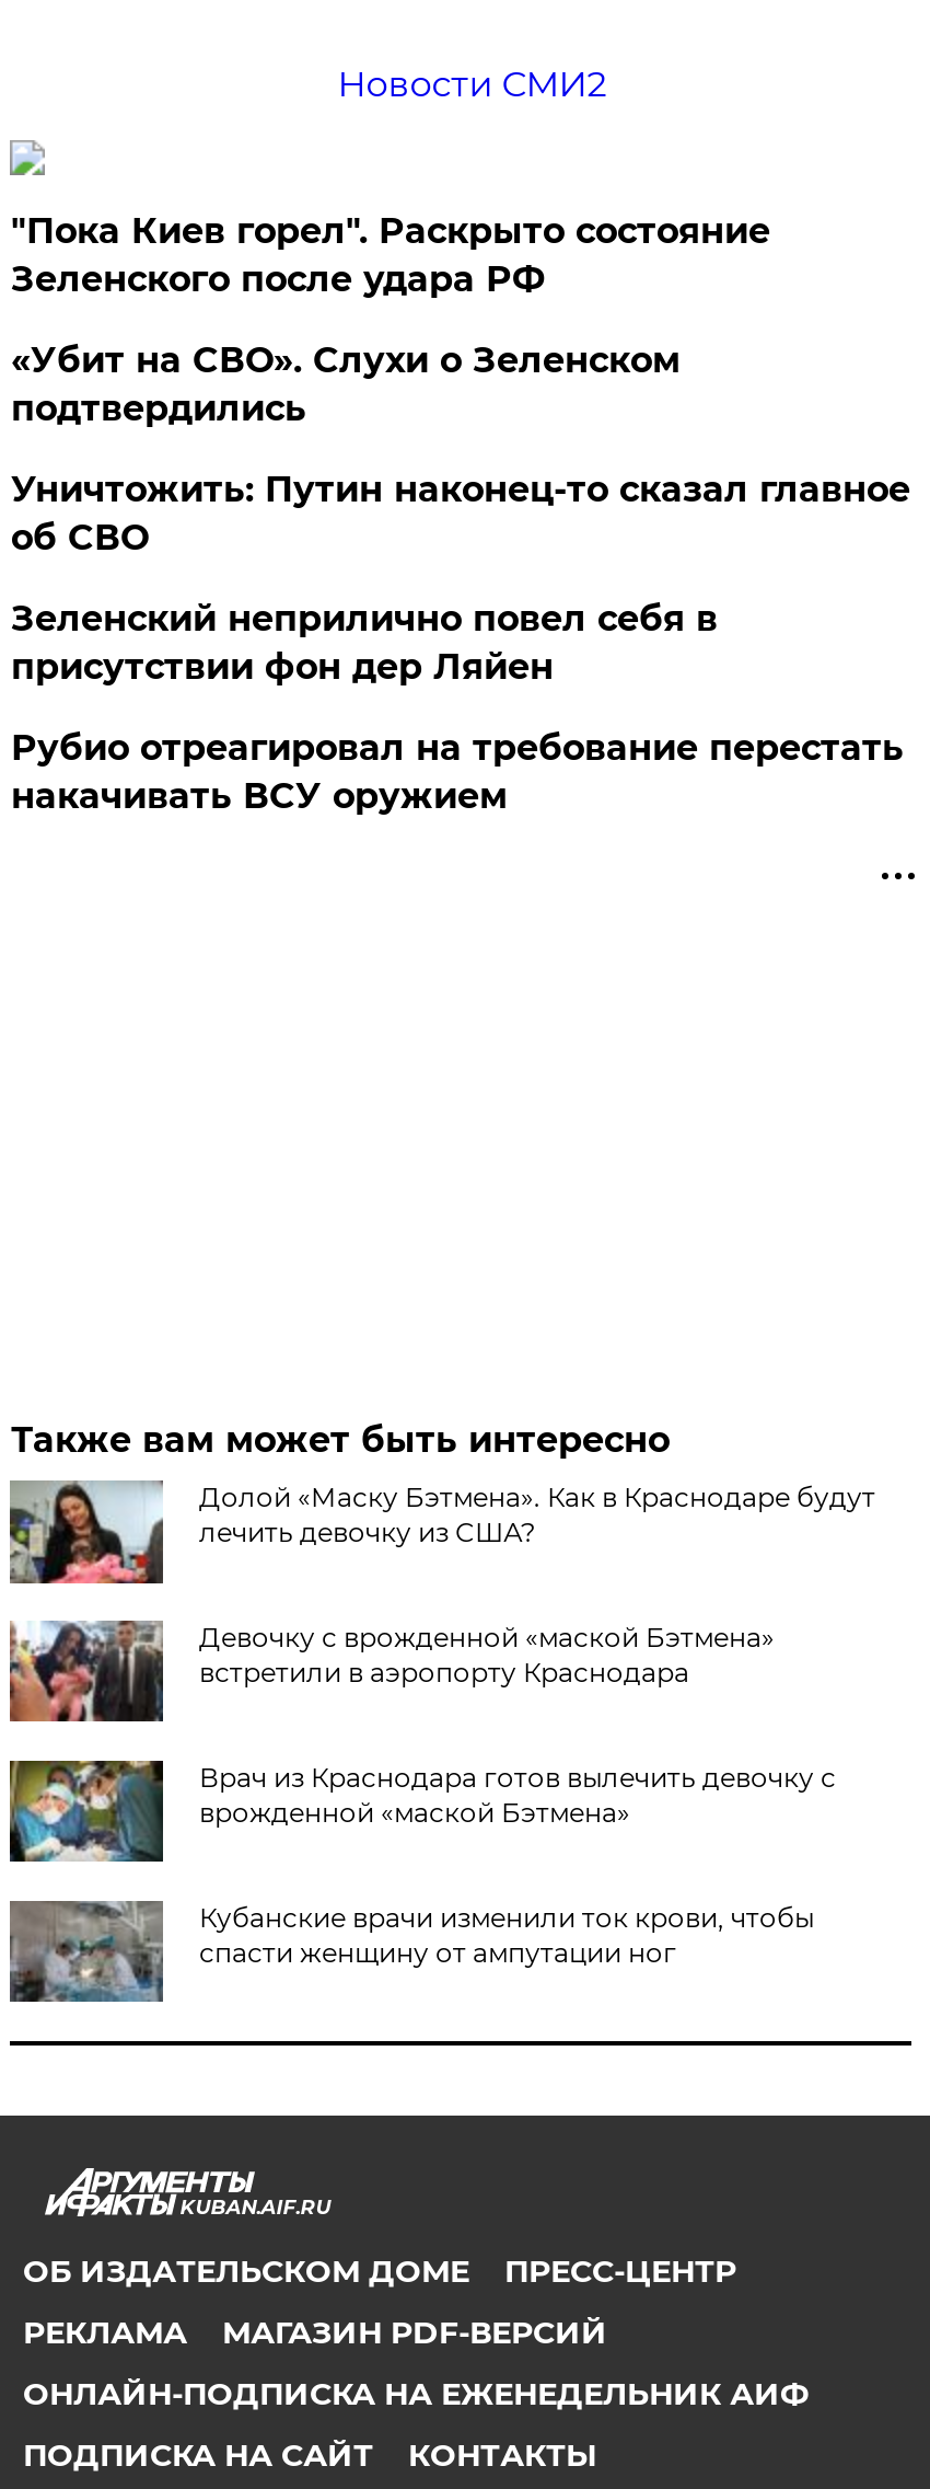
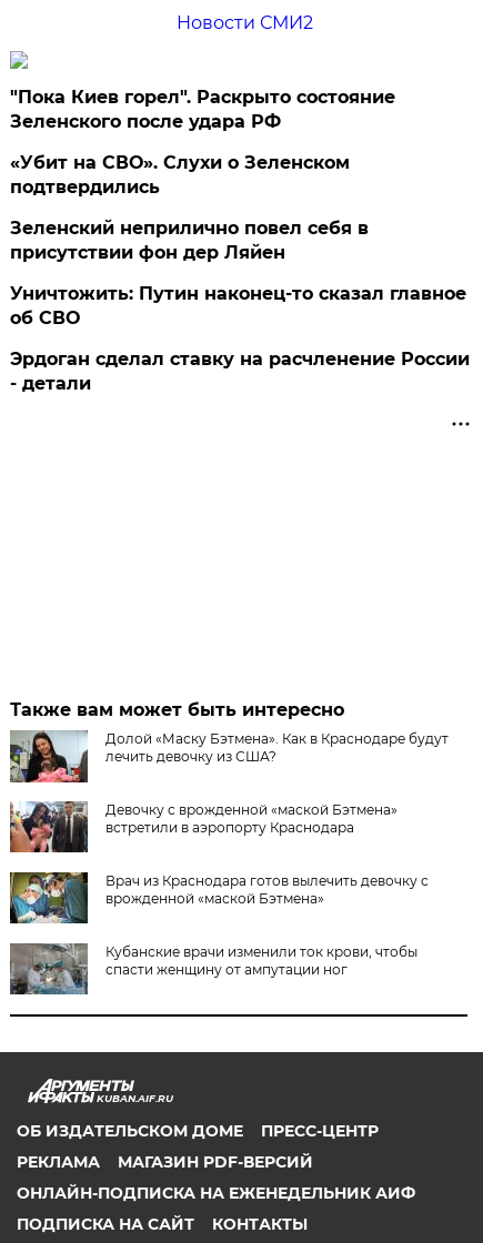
moved [11,470,910,559] -> [10,283,467,329]: Уничтожить: Путин наконец-то сказал главное | об СВО
moved [11,599,718,689] -> [10,218,369,263]: Зеленский неприлично повел cебя в | присутствии фон дер Ляйен
[11,728,904,818] Рубио отреагировал на требование перестать | накачивать ВСУ оружием -> [10,349,470,394] Эрдоган сделал ставку на расчленение России | - детали

